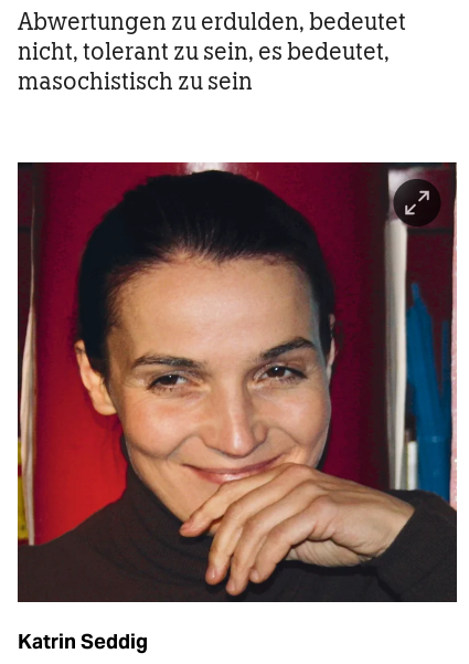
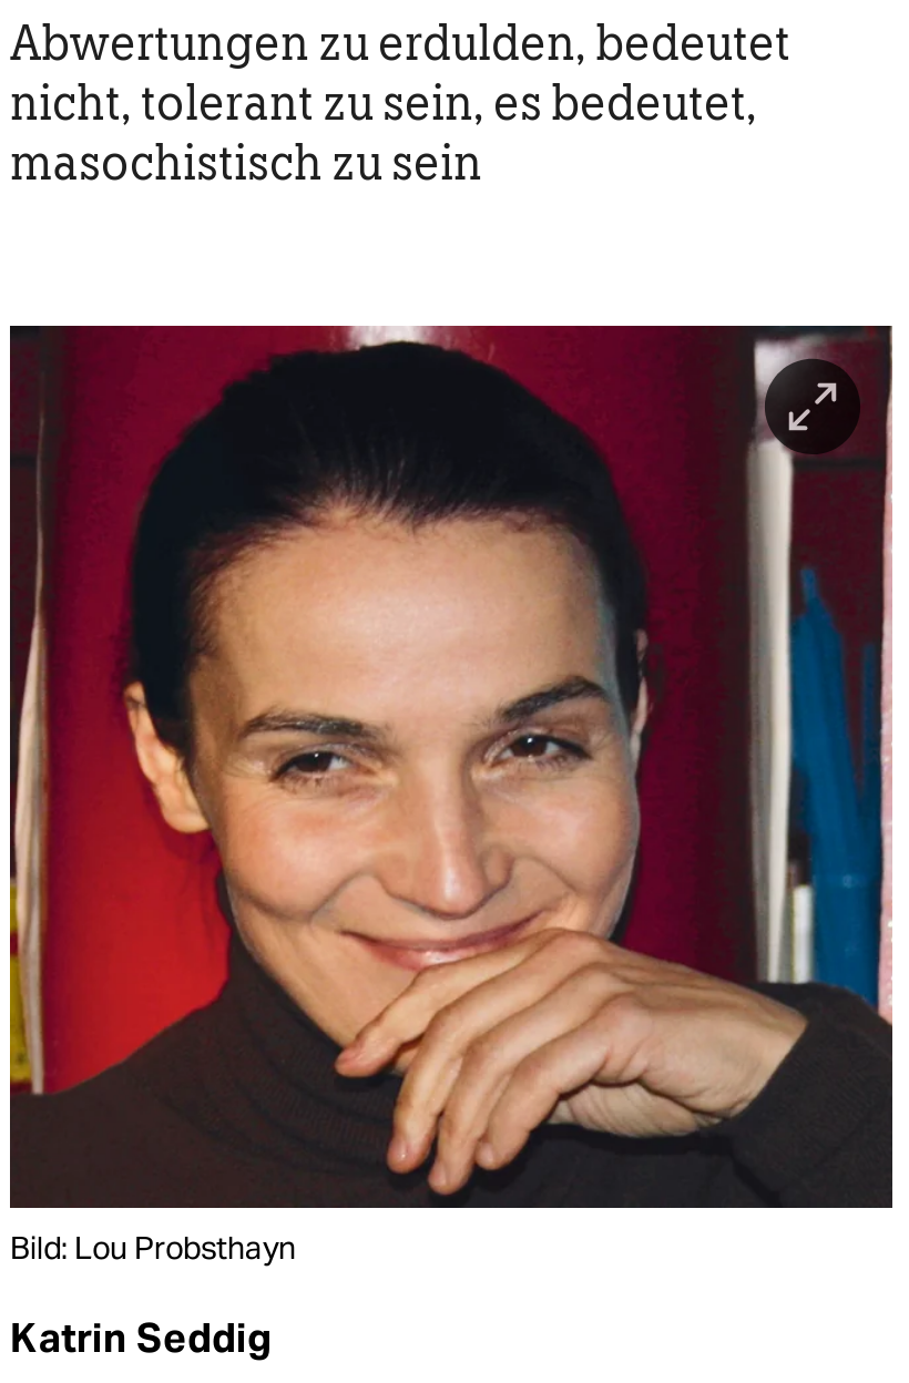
none -> [10,1228,296,1268] Bild: Lou Probsthayn

